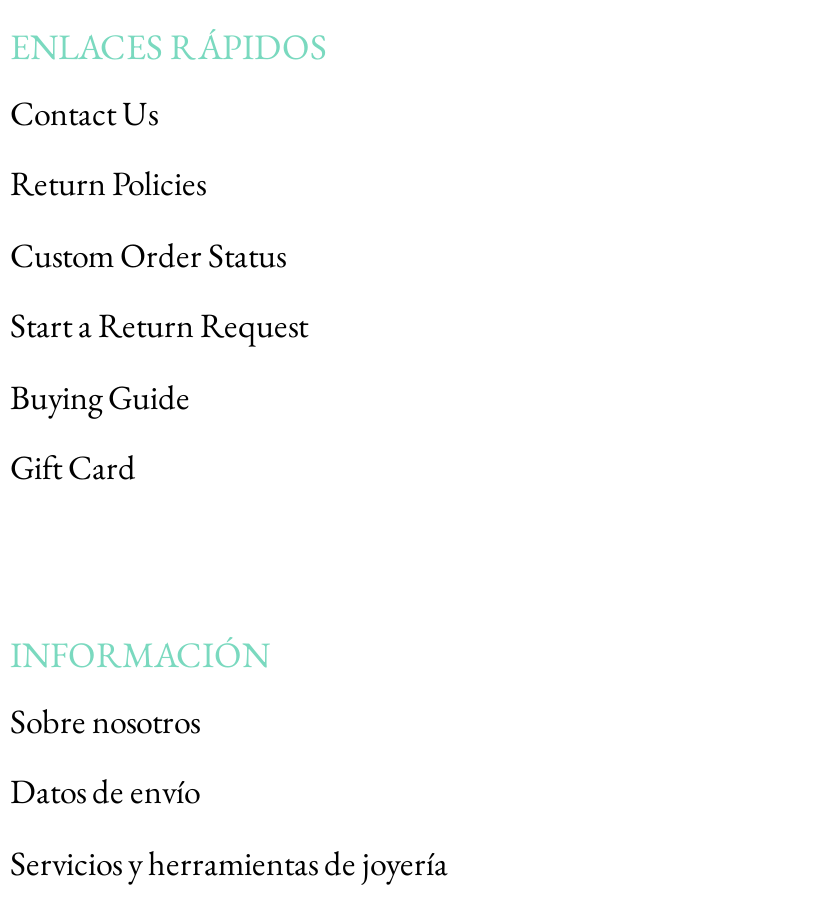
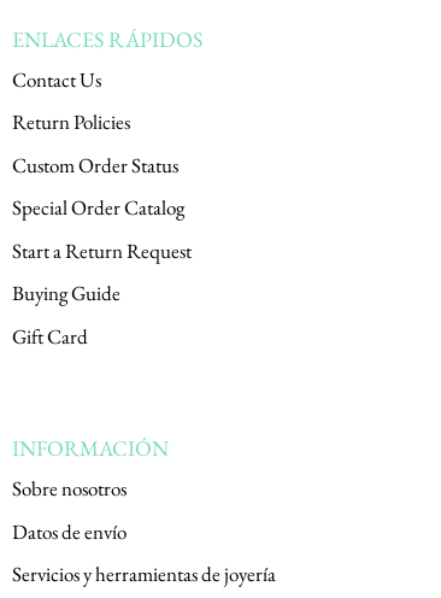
none -> [12,194,184,221] Special Order Catalog

